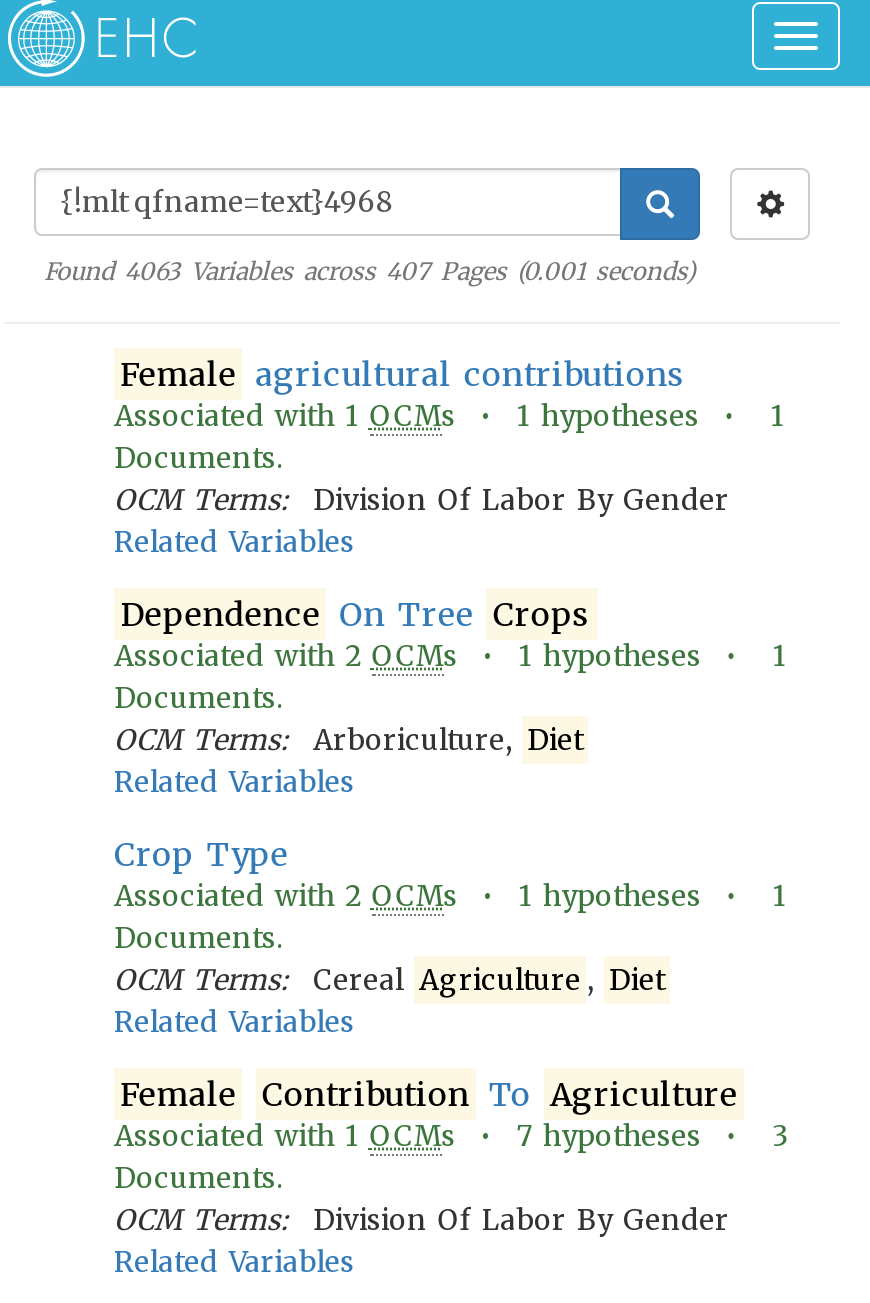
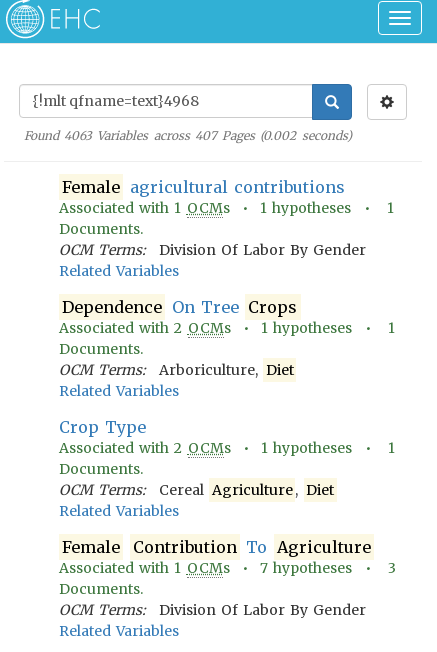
[44,256,695,286] Found 4063 Variables across 407 Pages (0.001 seconds) -> [24,128,352,143] Found 4063 Variables across 407 Pages (0.002 seconds)

